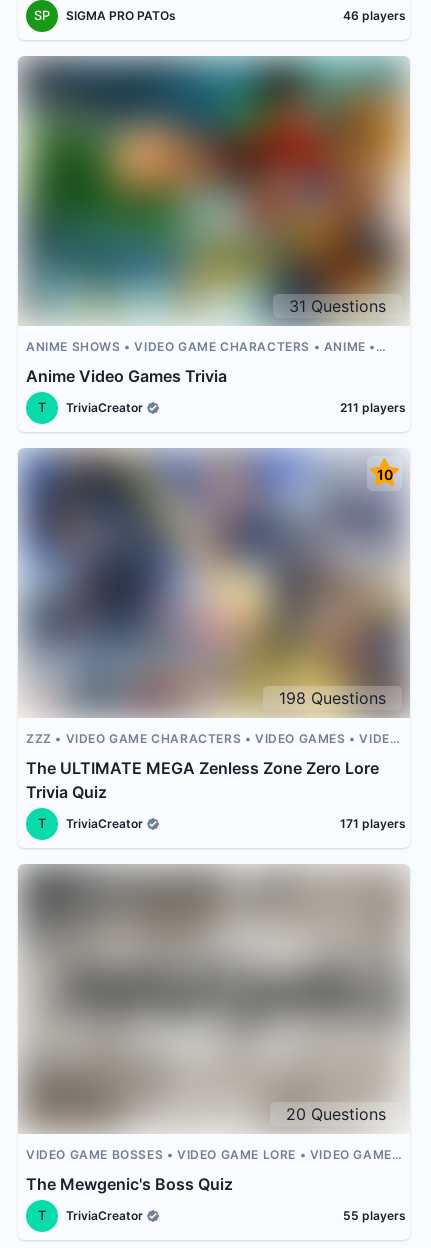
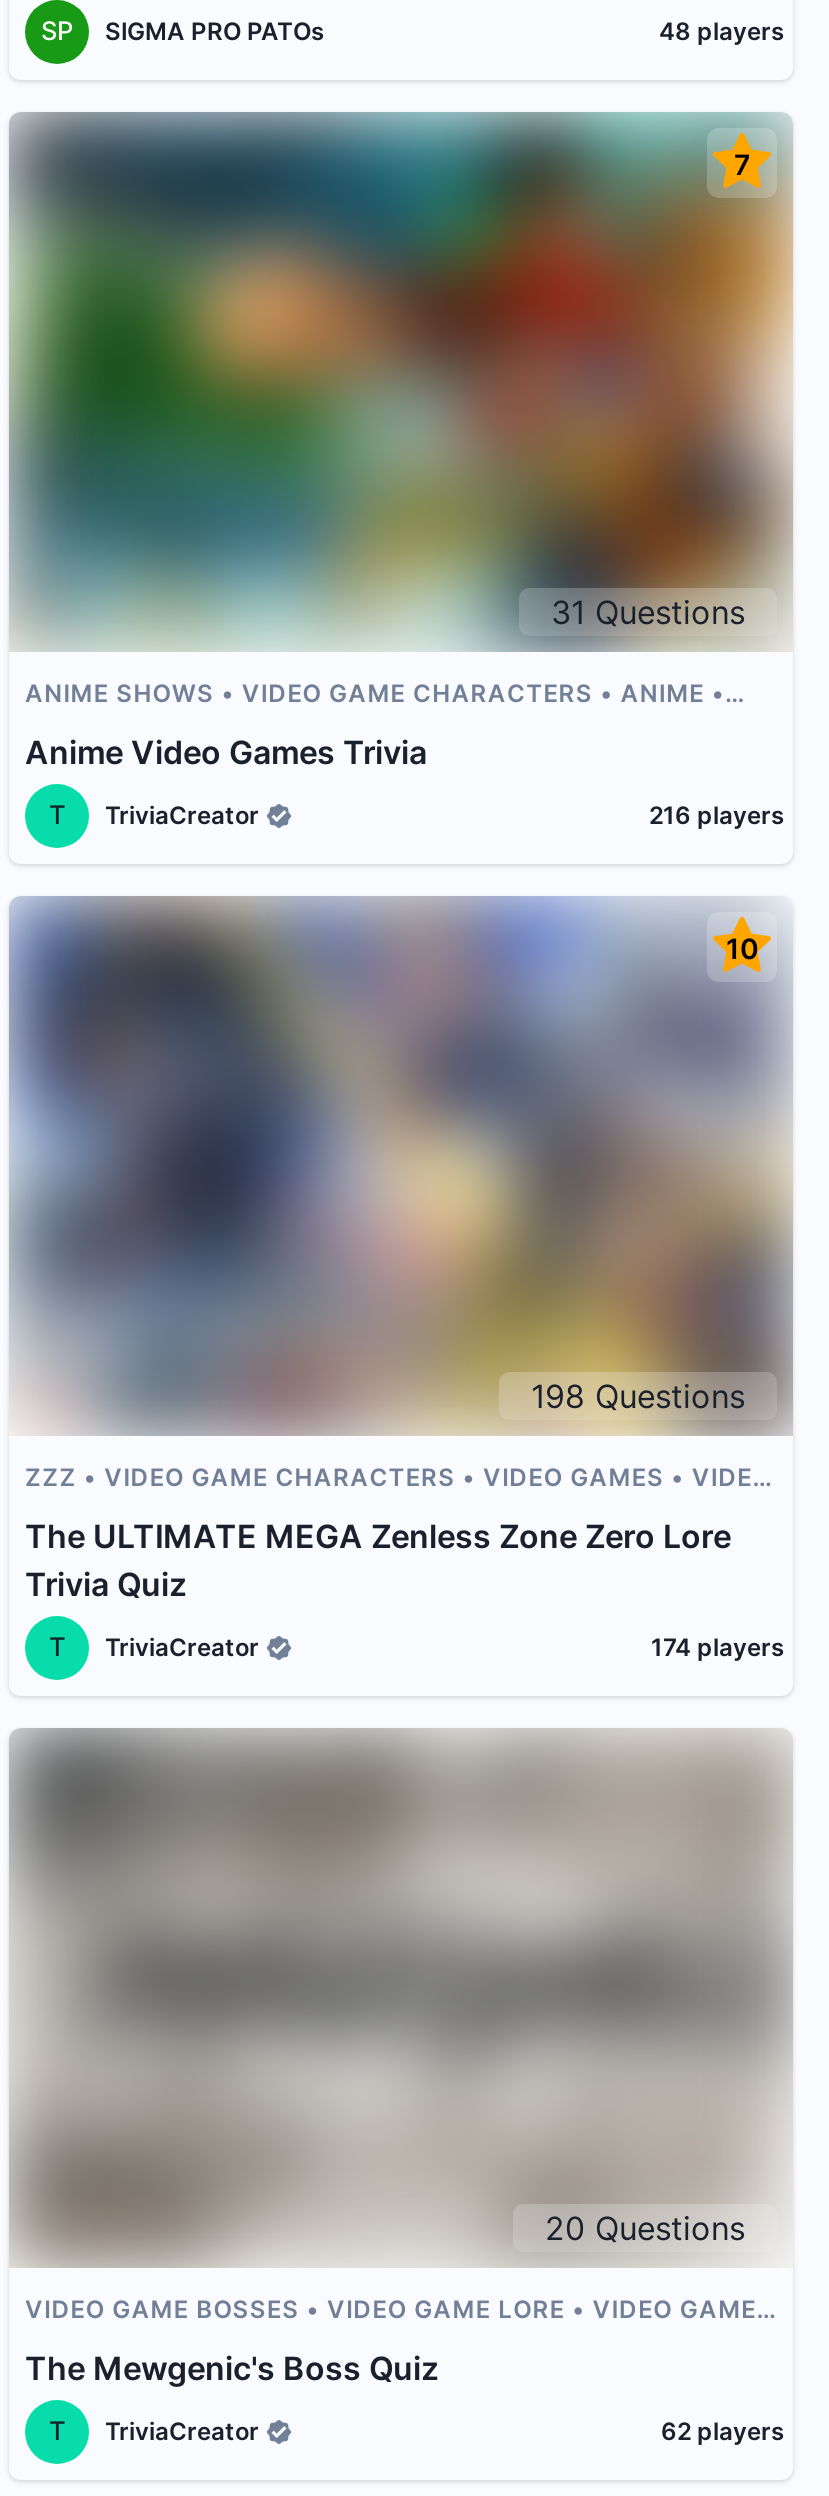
[343,8,406,23] 46 players -> [659,16,785,46] 48 players
none -> [734,146,750,180] 7
[340,400,406,415] 211 players -> [649,800,785,830] 216 players
[340,816,406,831] 171 players -> [651,1632,785,1662] 174 players
[343,1208,406,1223] 55 players -> [661,2416,785,2446] 62 players

